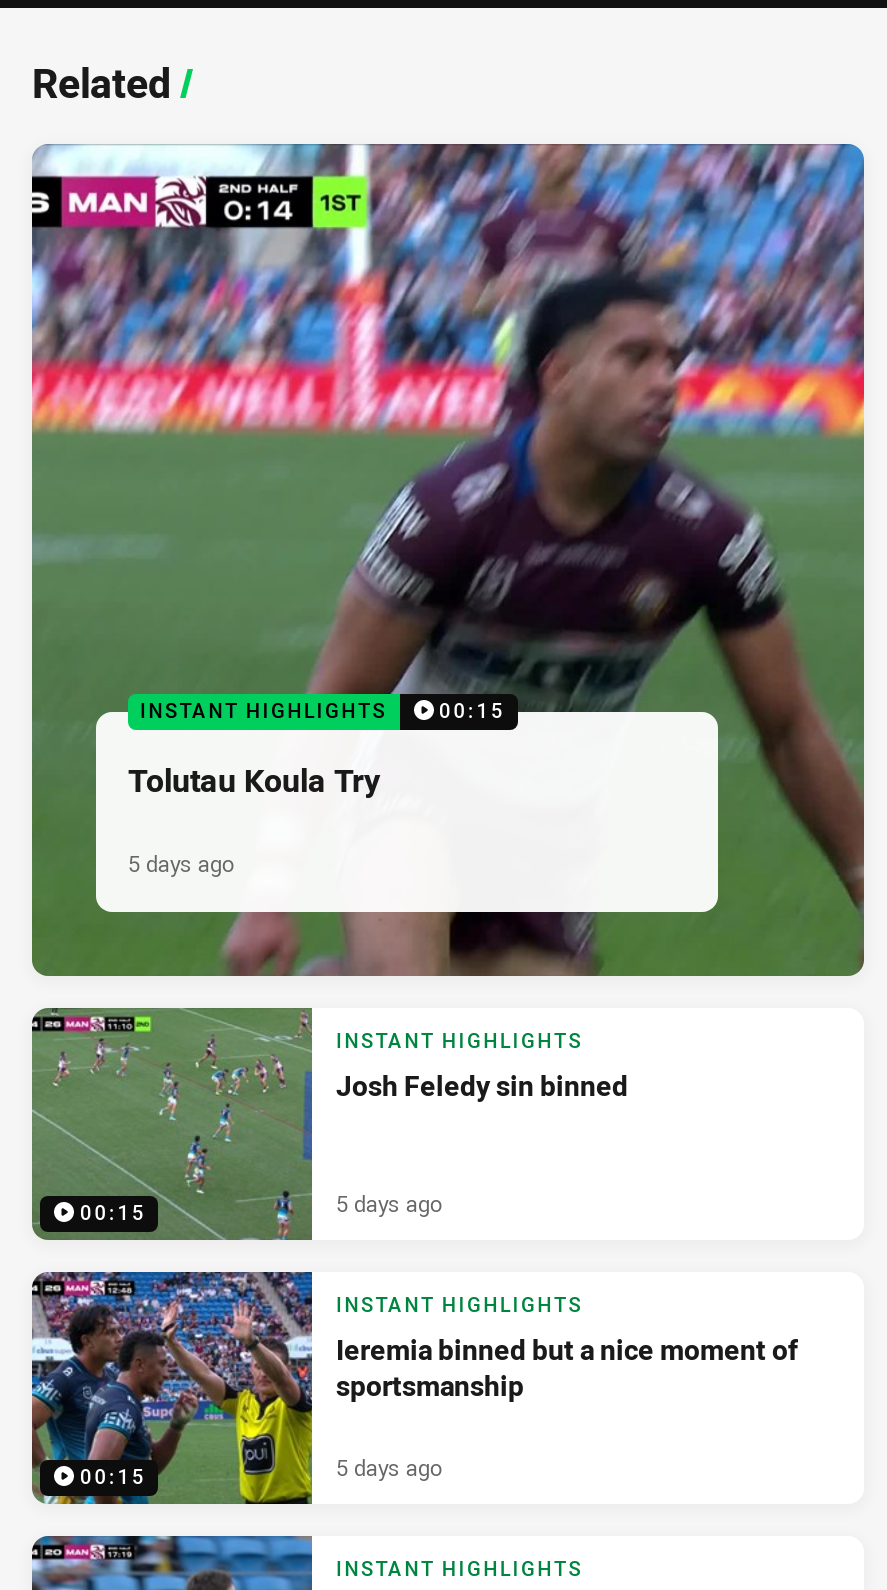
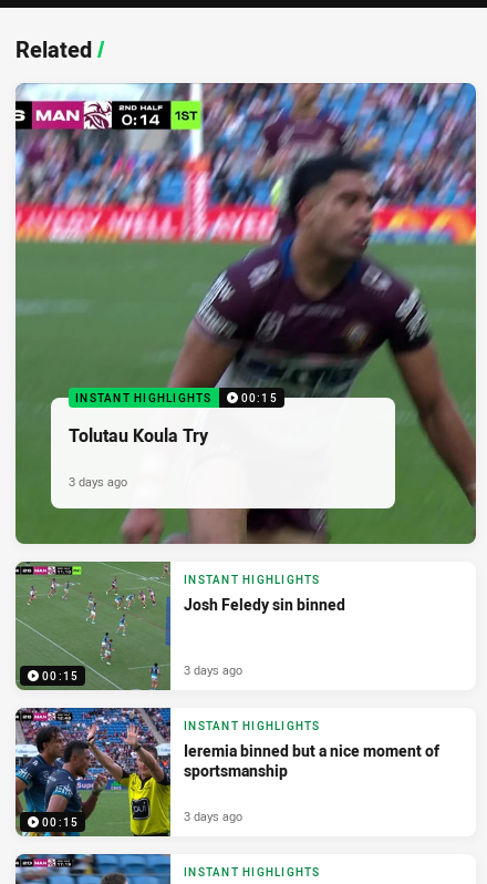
[128,848,234,878] 5 days ago -> [69,473,127,489] 3 days ago
[336,1188,442,1218] 5 days ago -> [184,661,242,678] 3 days ago
[336,1452,442,1482] 5 days ago -> [184,807,242,824] 3 days ago

